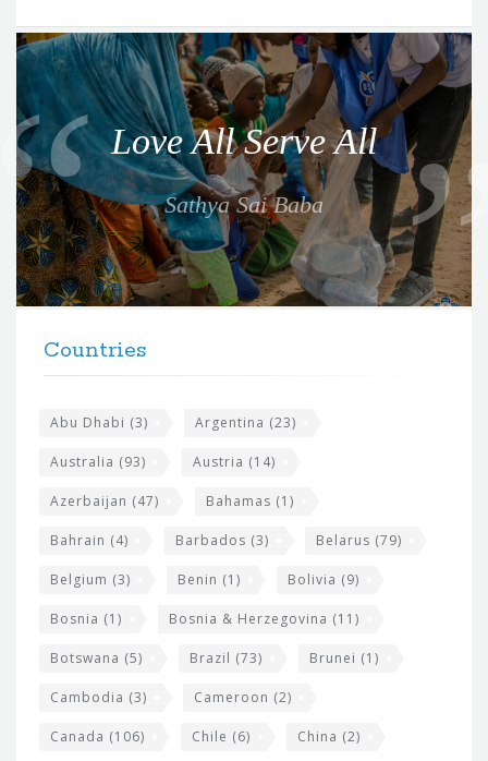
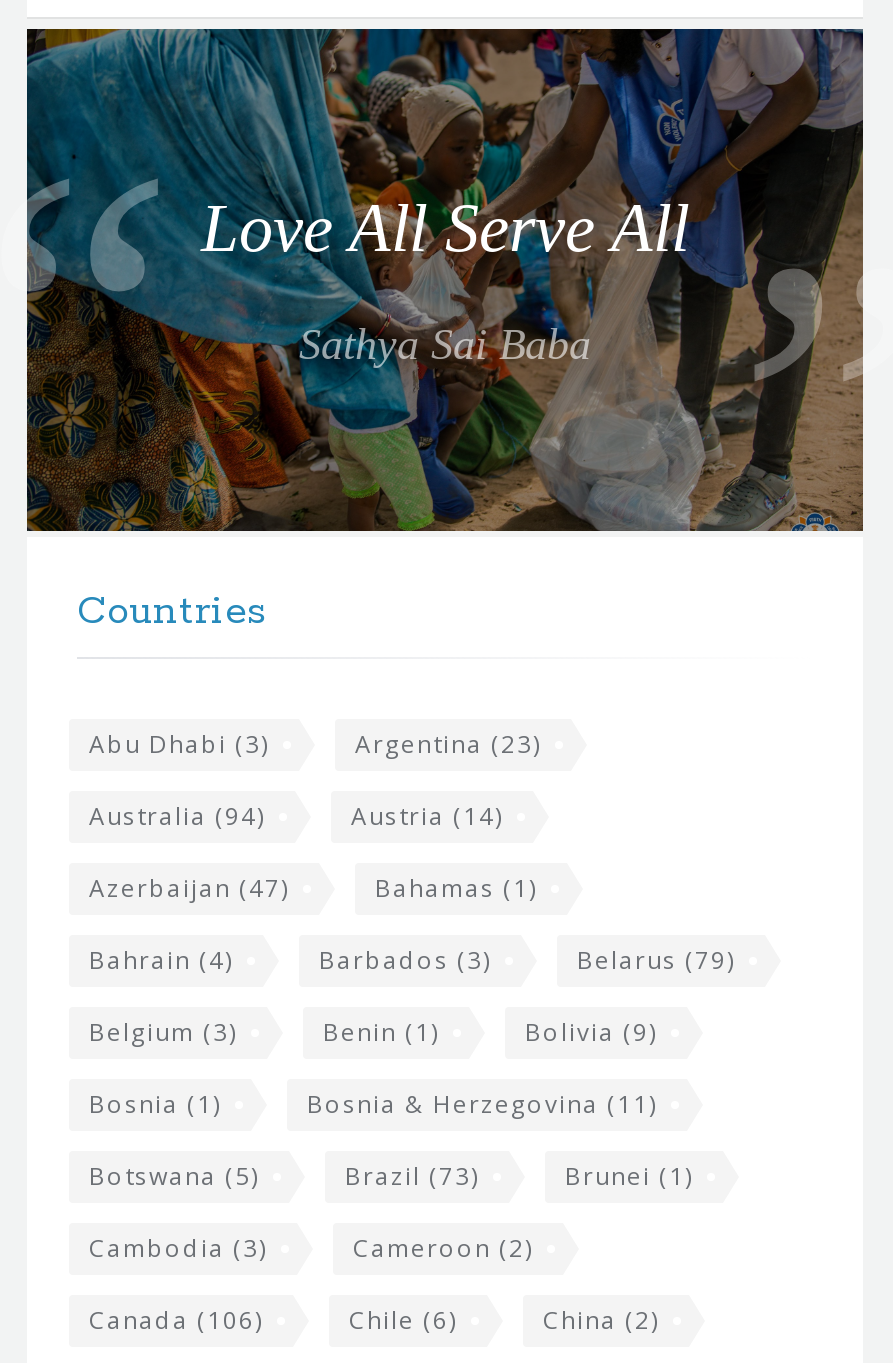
[50,452,146,471] Australia (93) -> [89,799,265,833] Australia (94)

